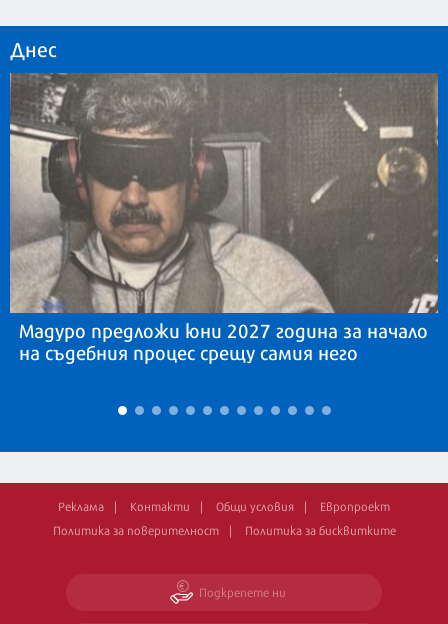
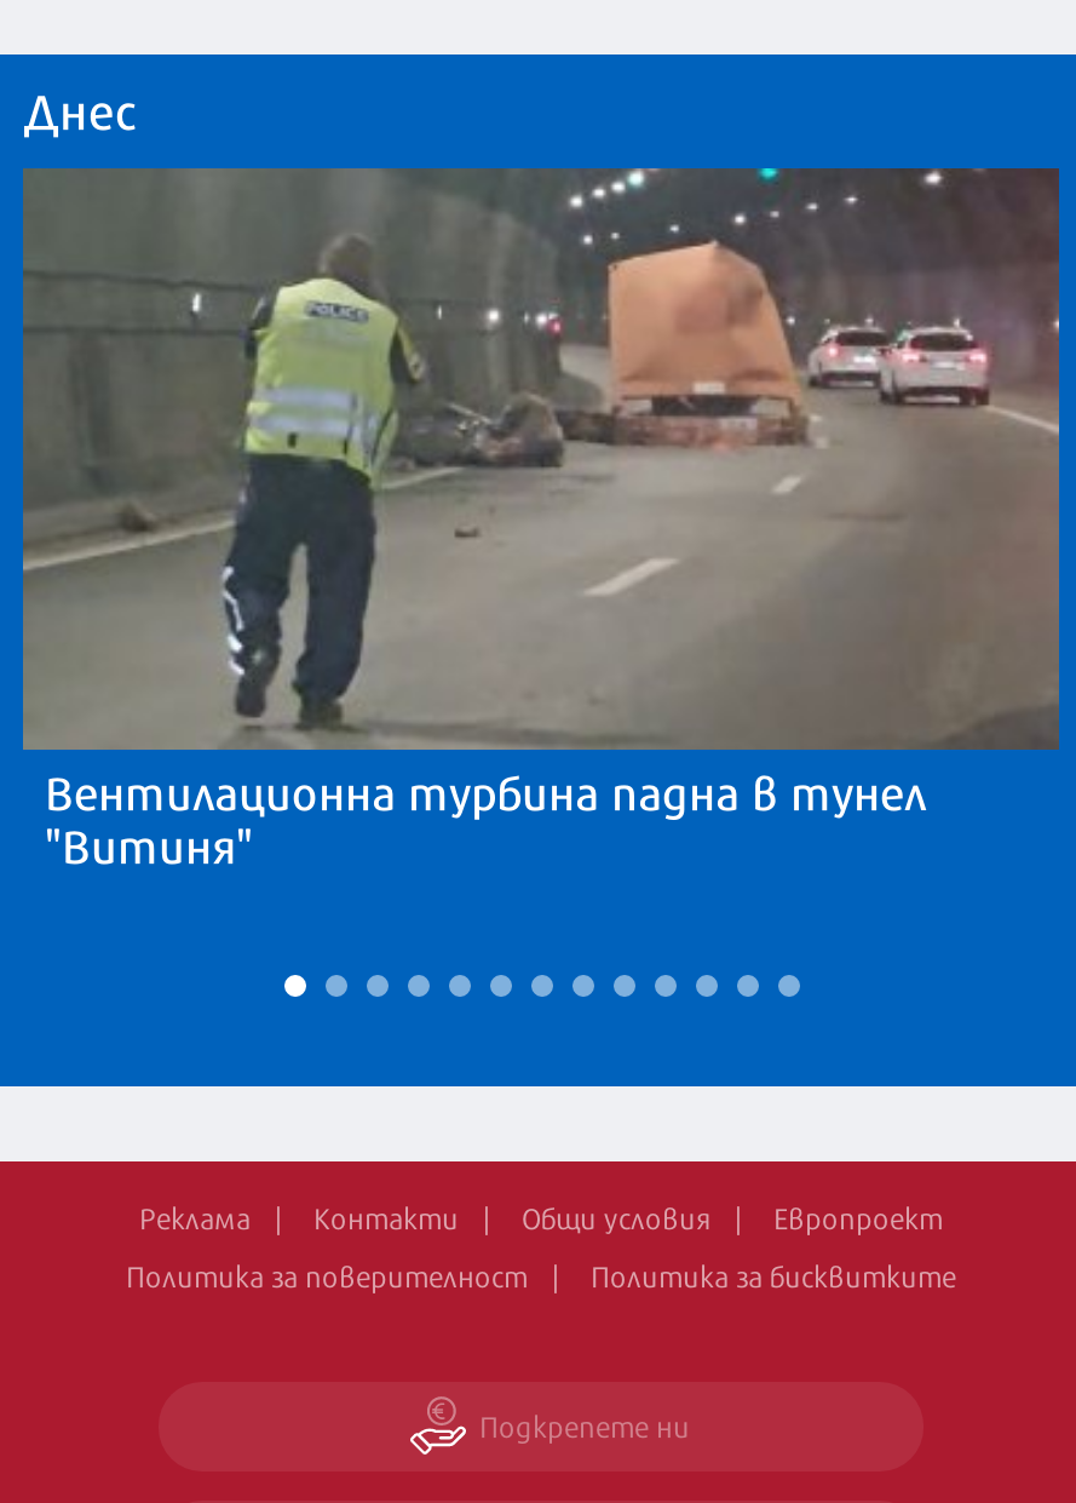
[9,73,439,366] [image] | Мадуро предложи юни 2027 година за начало | на съдебния процес срещу самия него -> [21,166,1059,879] [image] | Вентилационна турбина падна в тунел | "Витиня"

